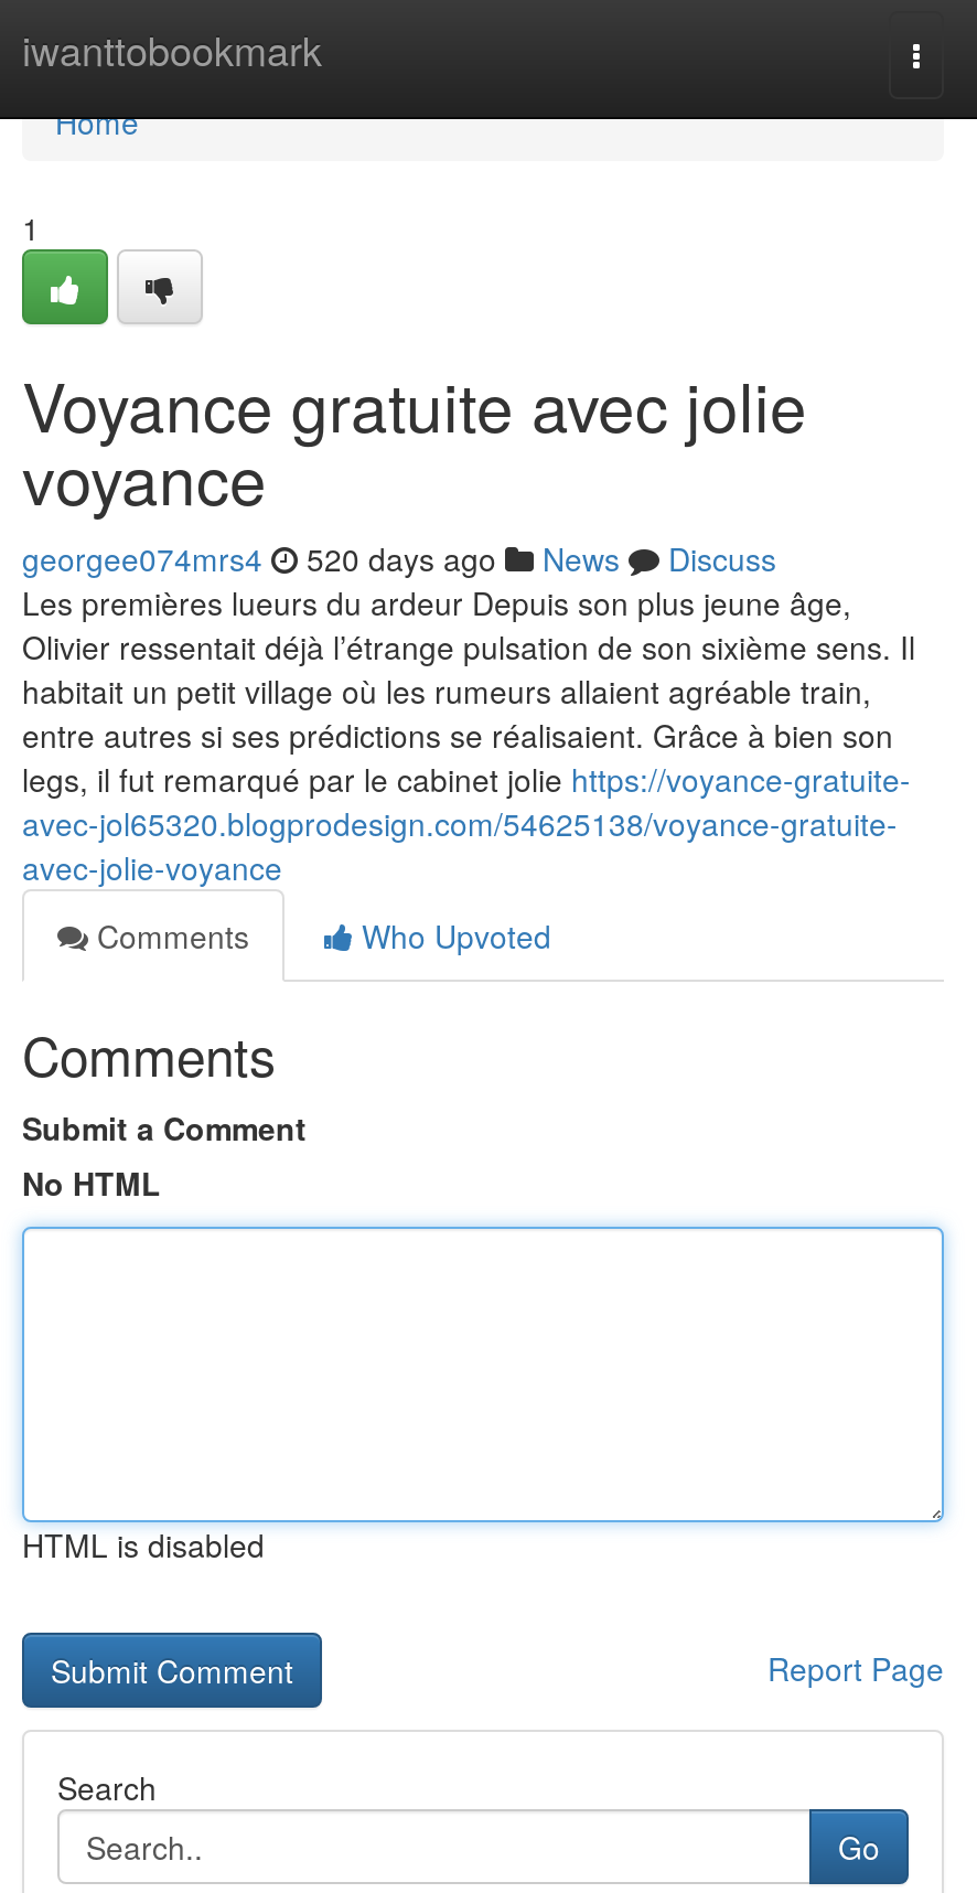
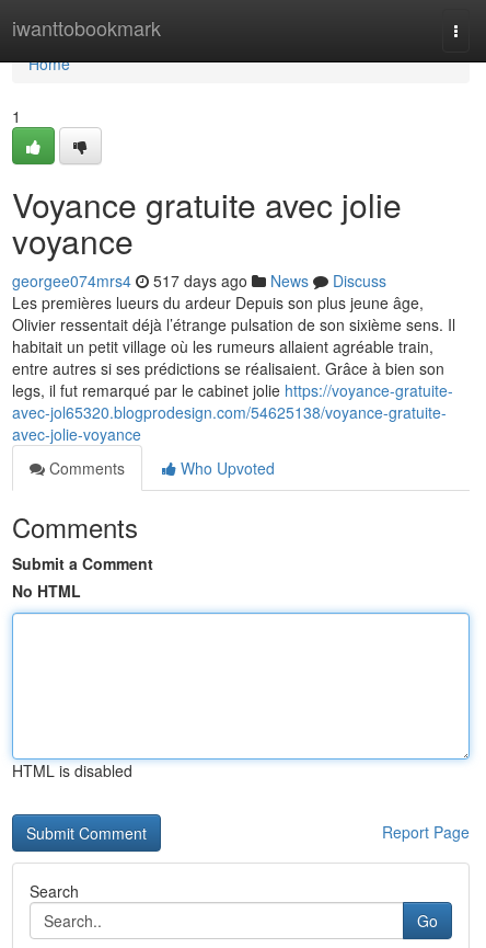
[22,536,776,580] georgee074mrs4 520 days ago News Discuss -> [12,270,386,292] georgee074mrs4 517 days ago News Discuss

